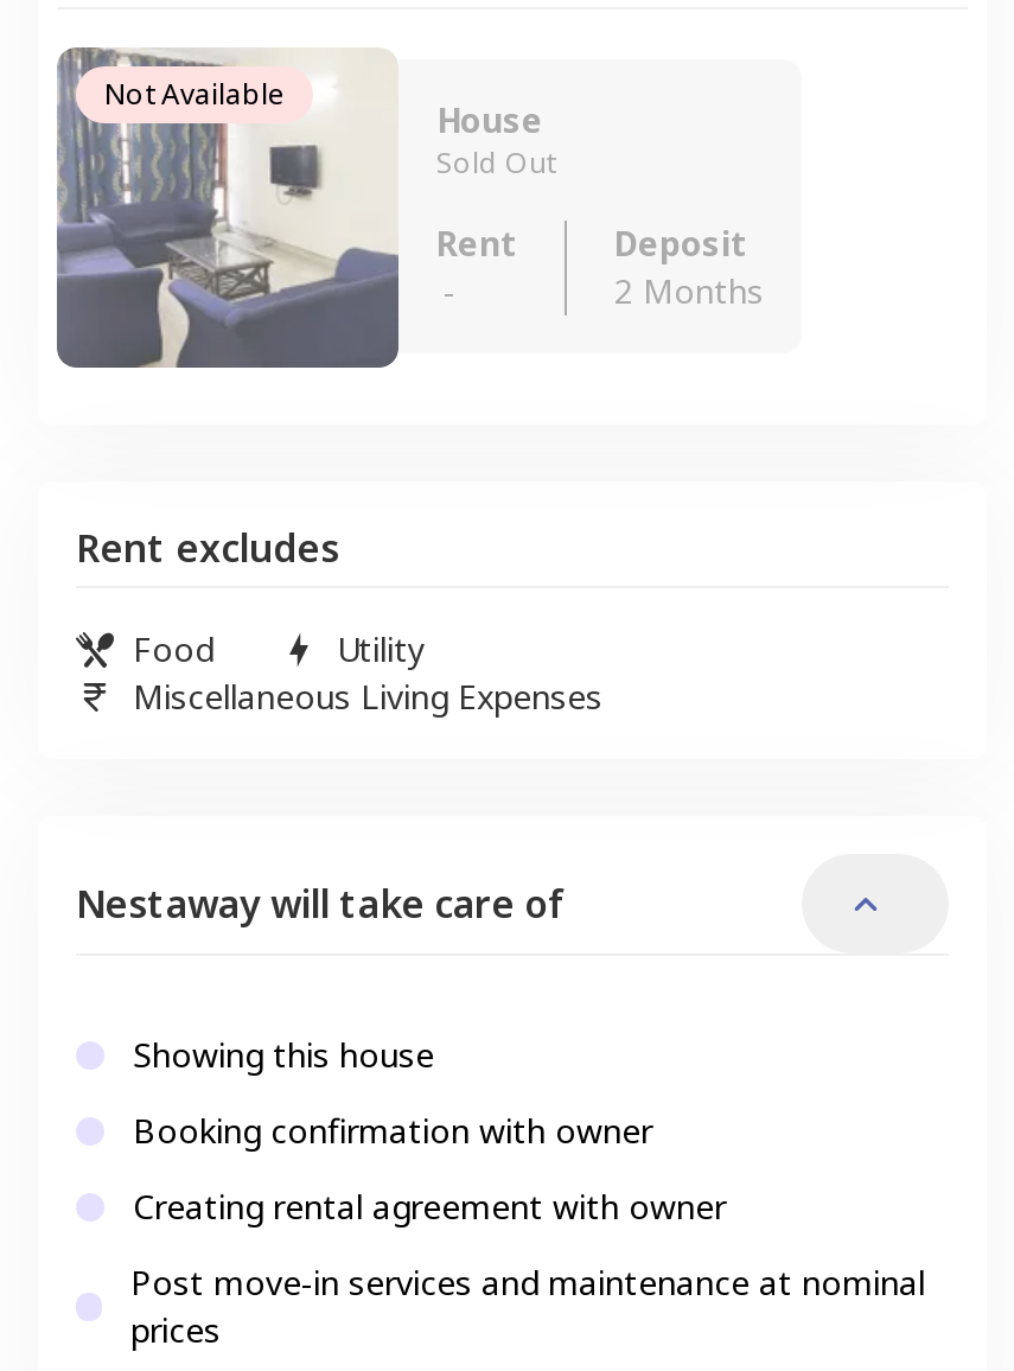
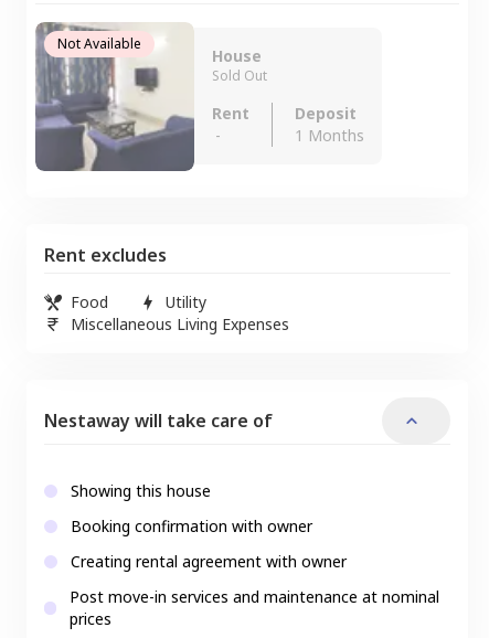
[614,269,764,314] 2 Months -> [295,125,364,146] 1 Months

